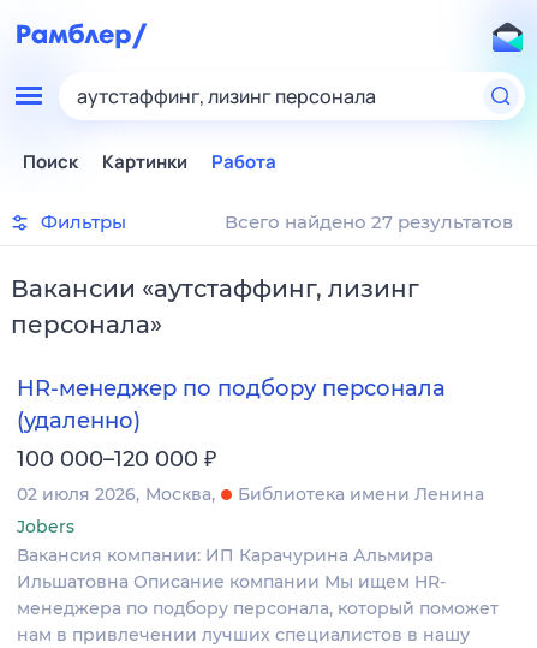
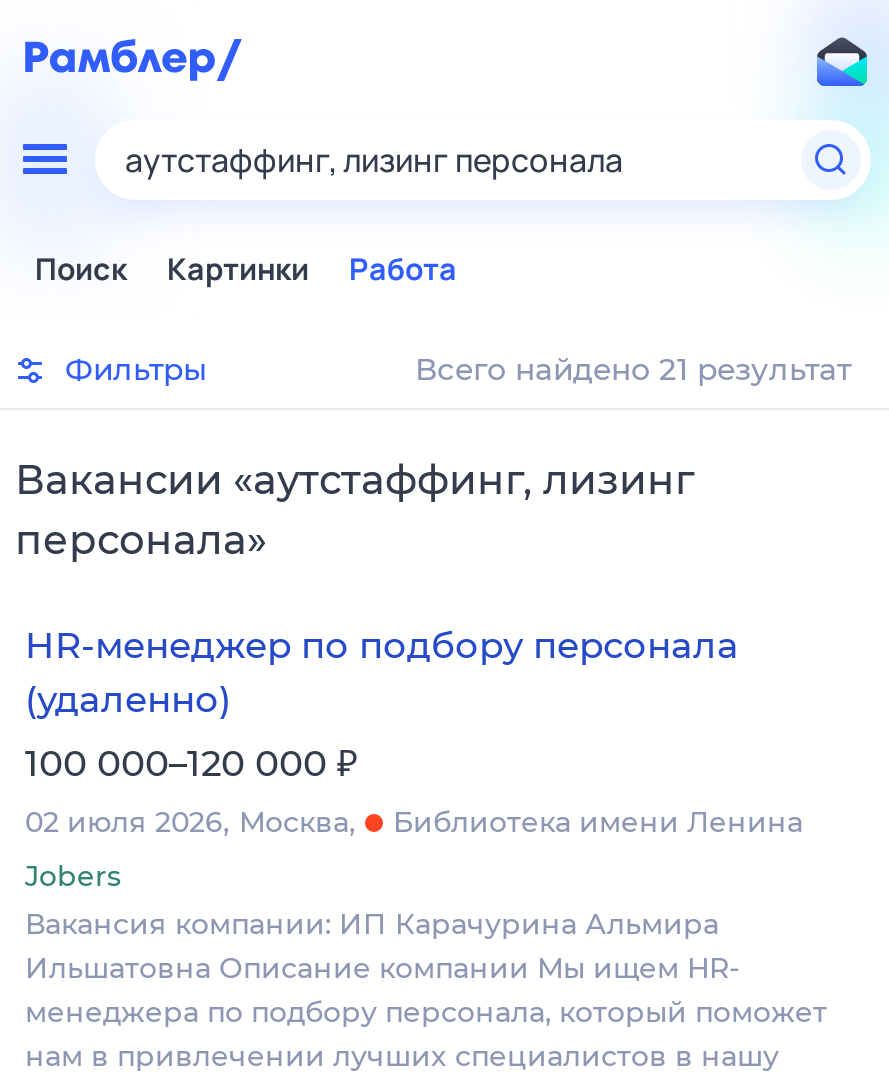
[225,210,513,233] Всего найдено 27 результатов -> [415,350,851,388] Всего найдено 21 результат

